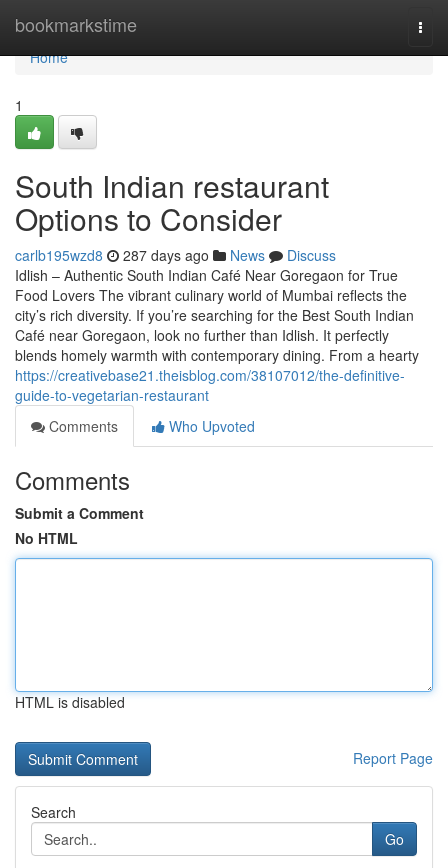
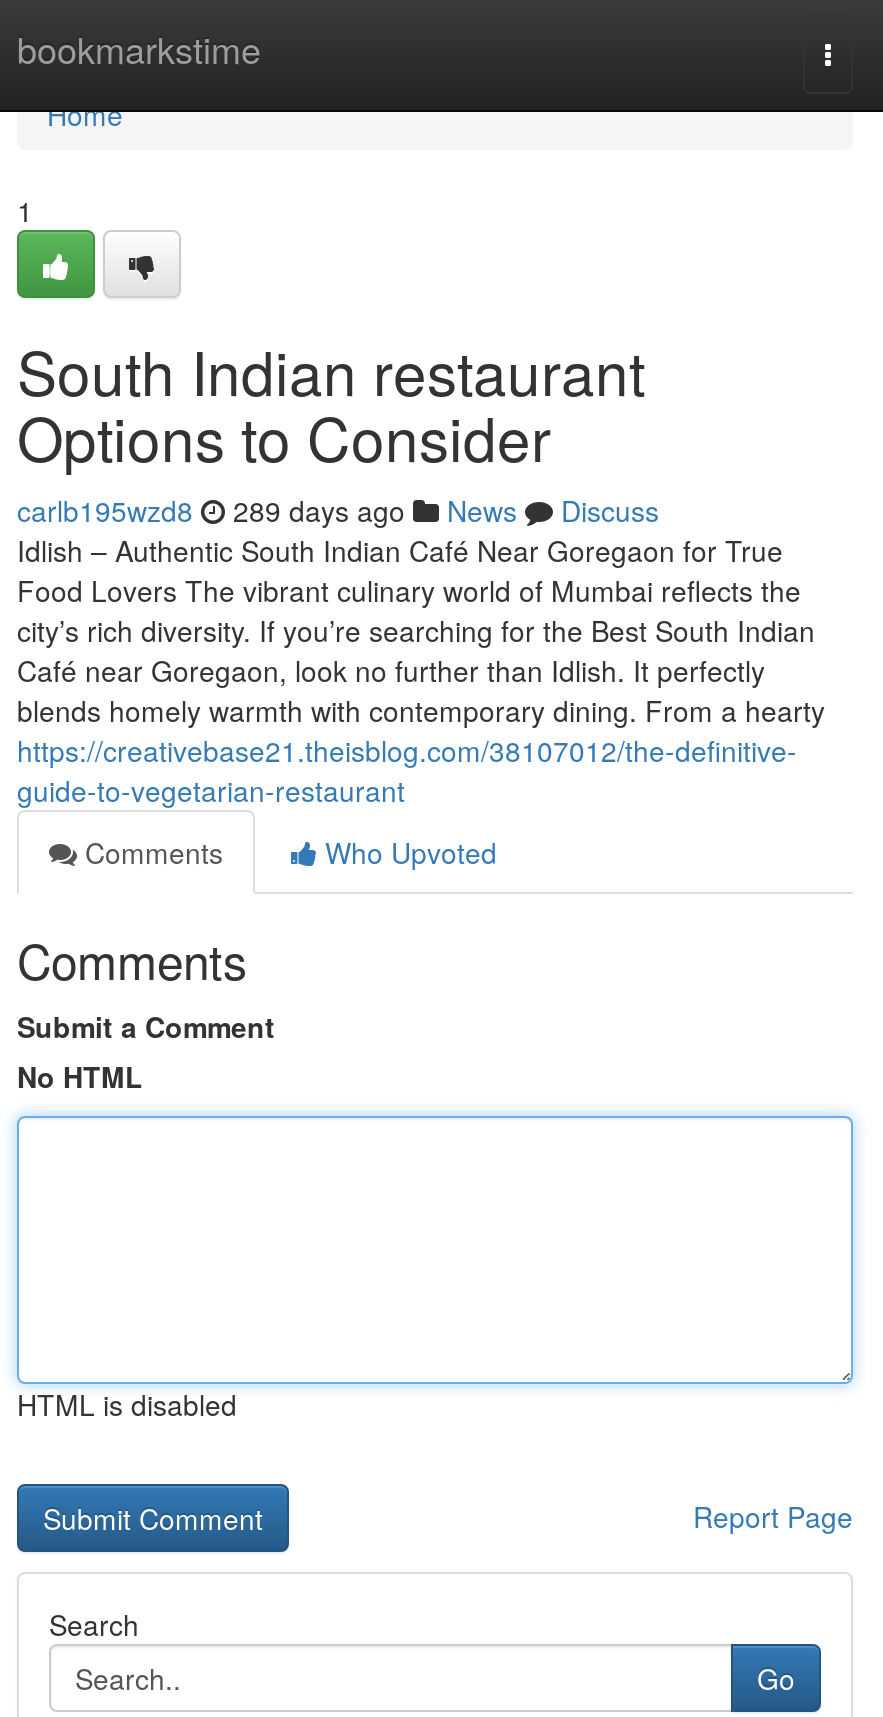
[15,245,336,265] carlb195wzd8 287 days ago News Discuss -> [17,490,659,530] carlb195wzd8 289 days ago News Discuss

